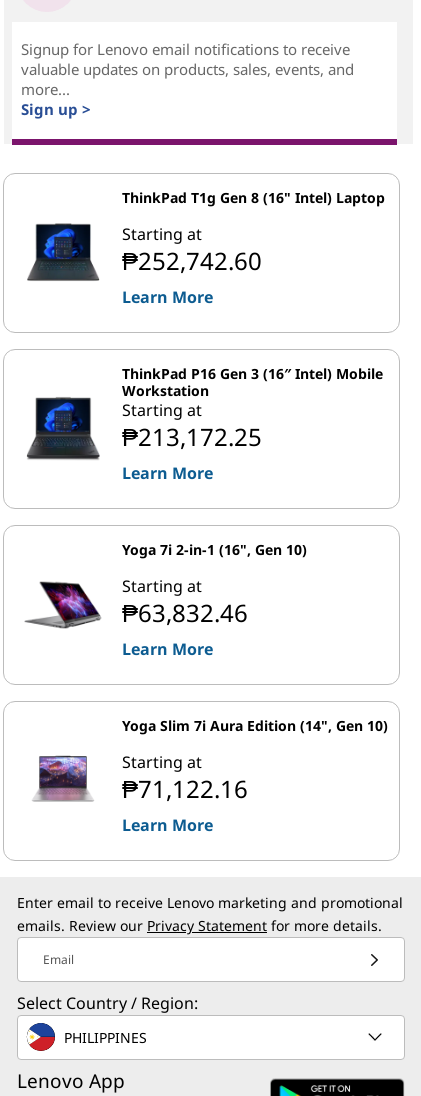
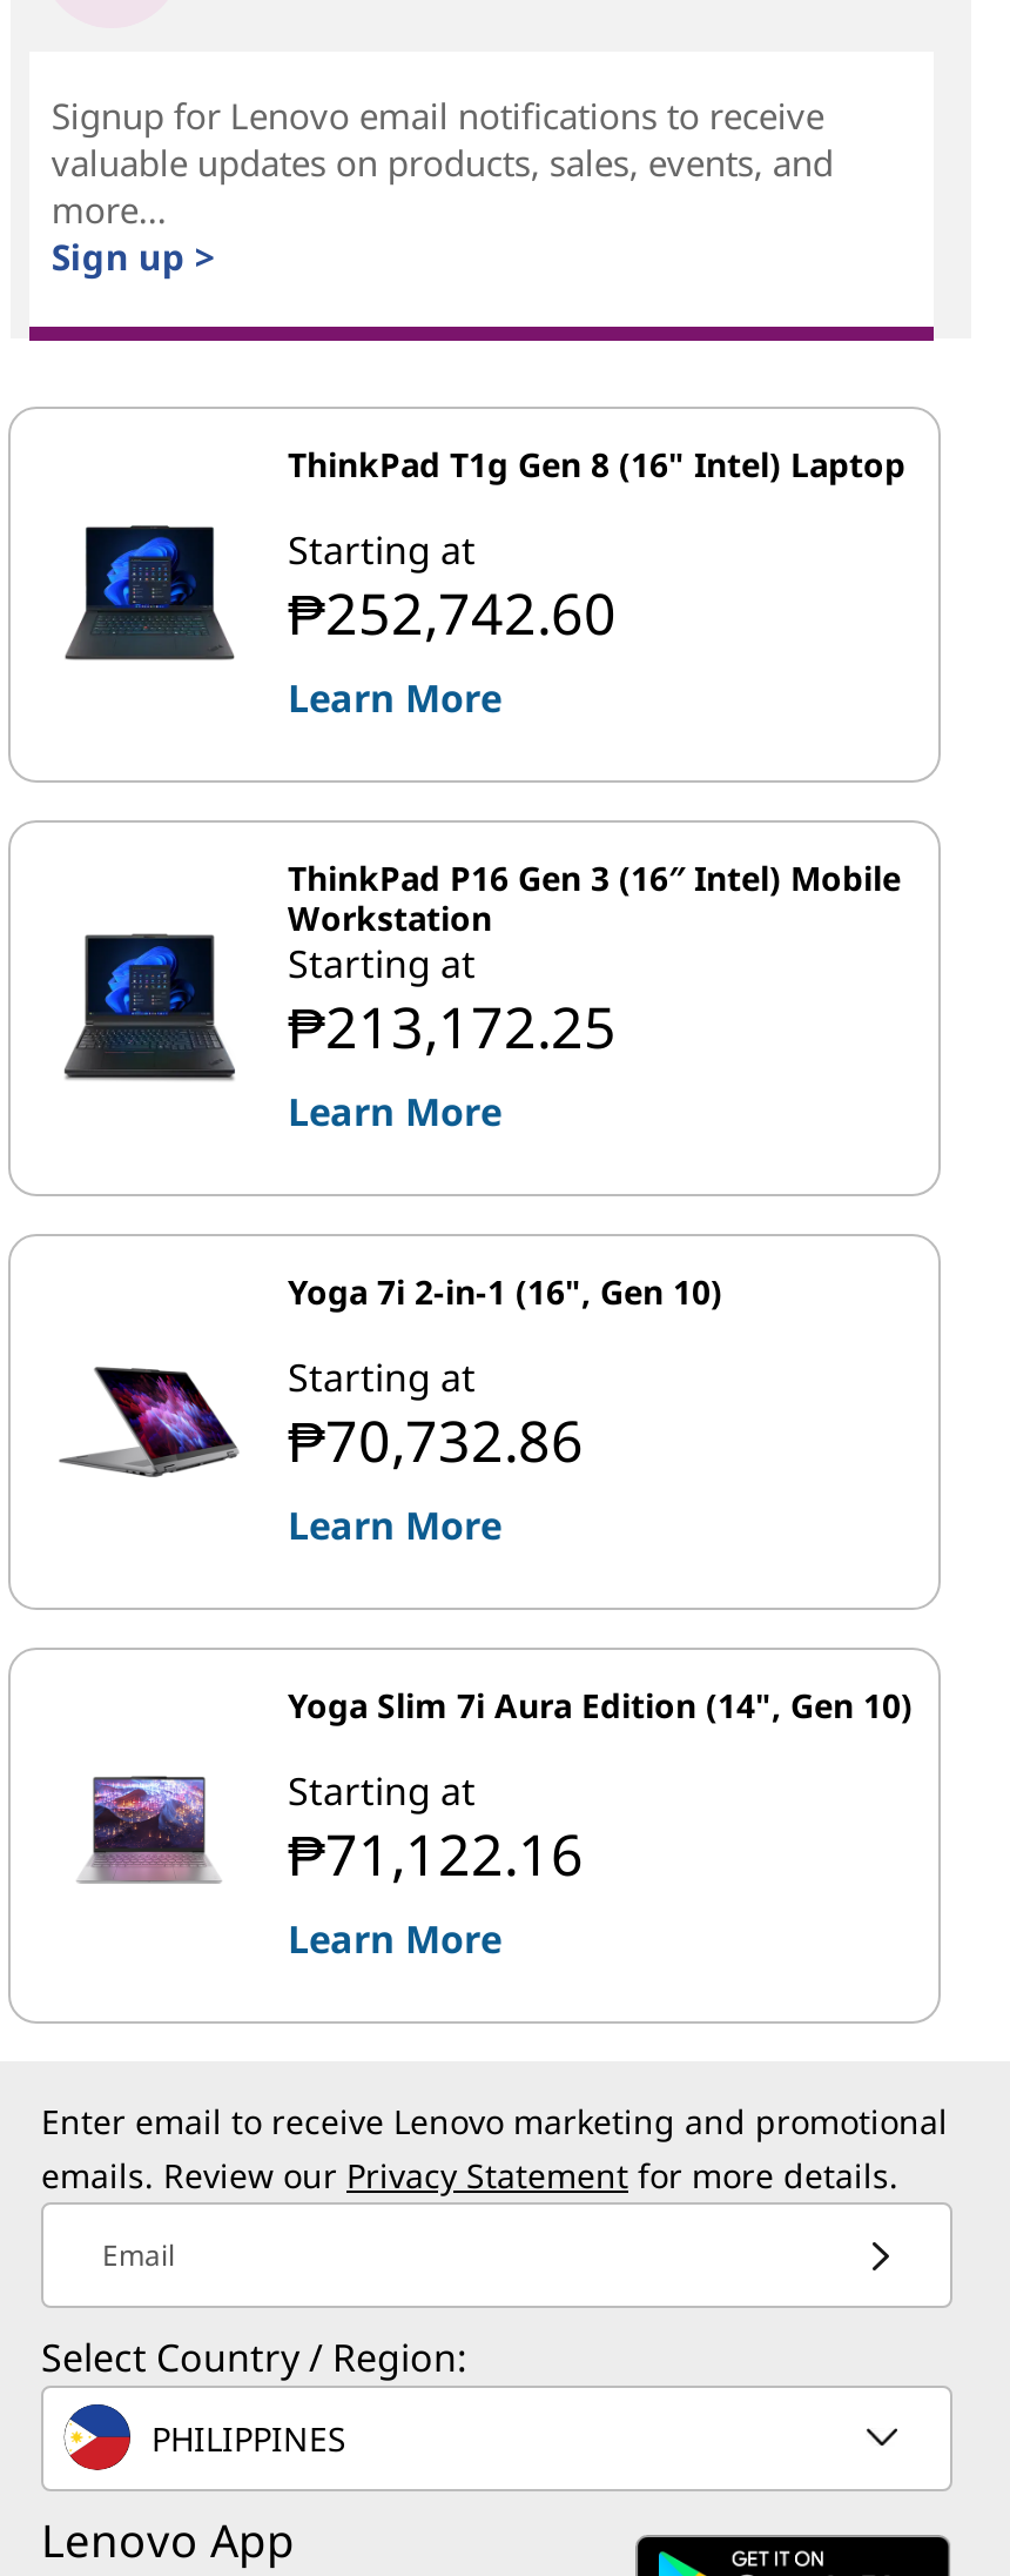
[122,596,248,629] ₱63,832.46 -> [288,1401,584,1479] ₱70,732.86

